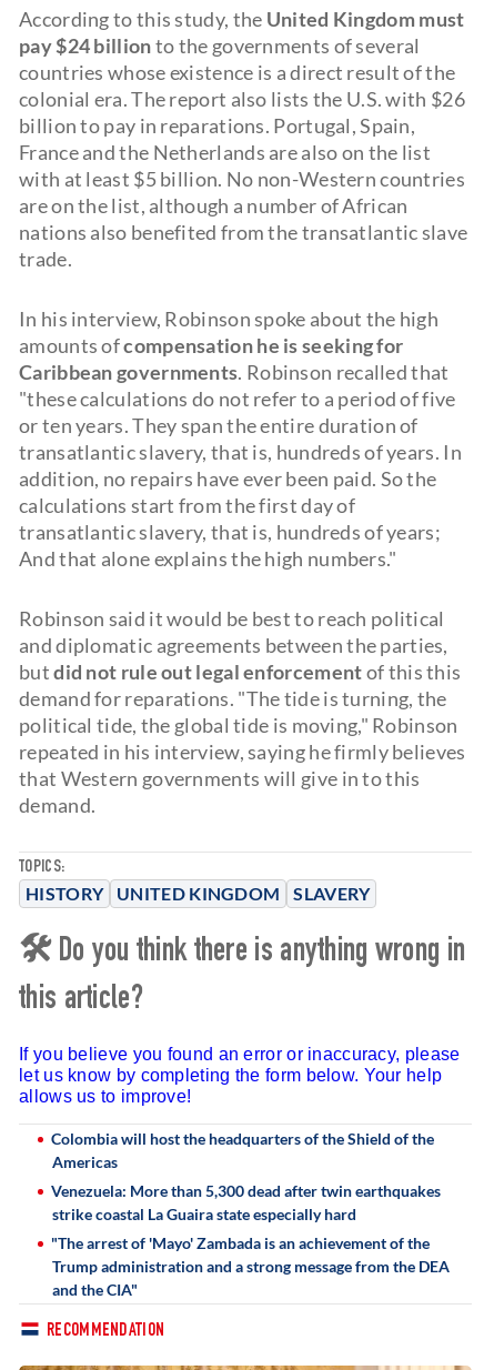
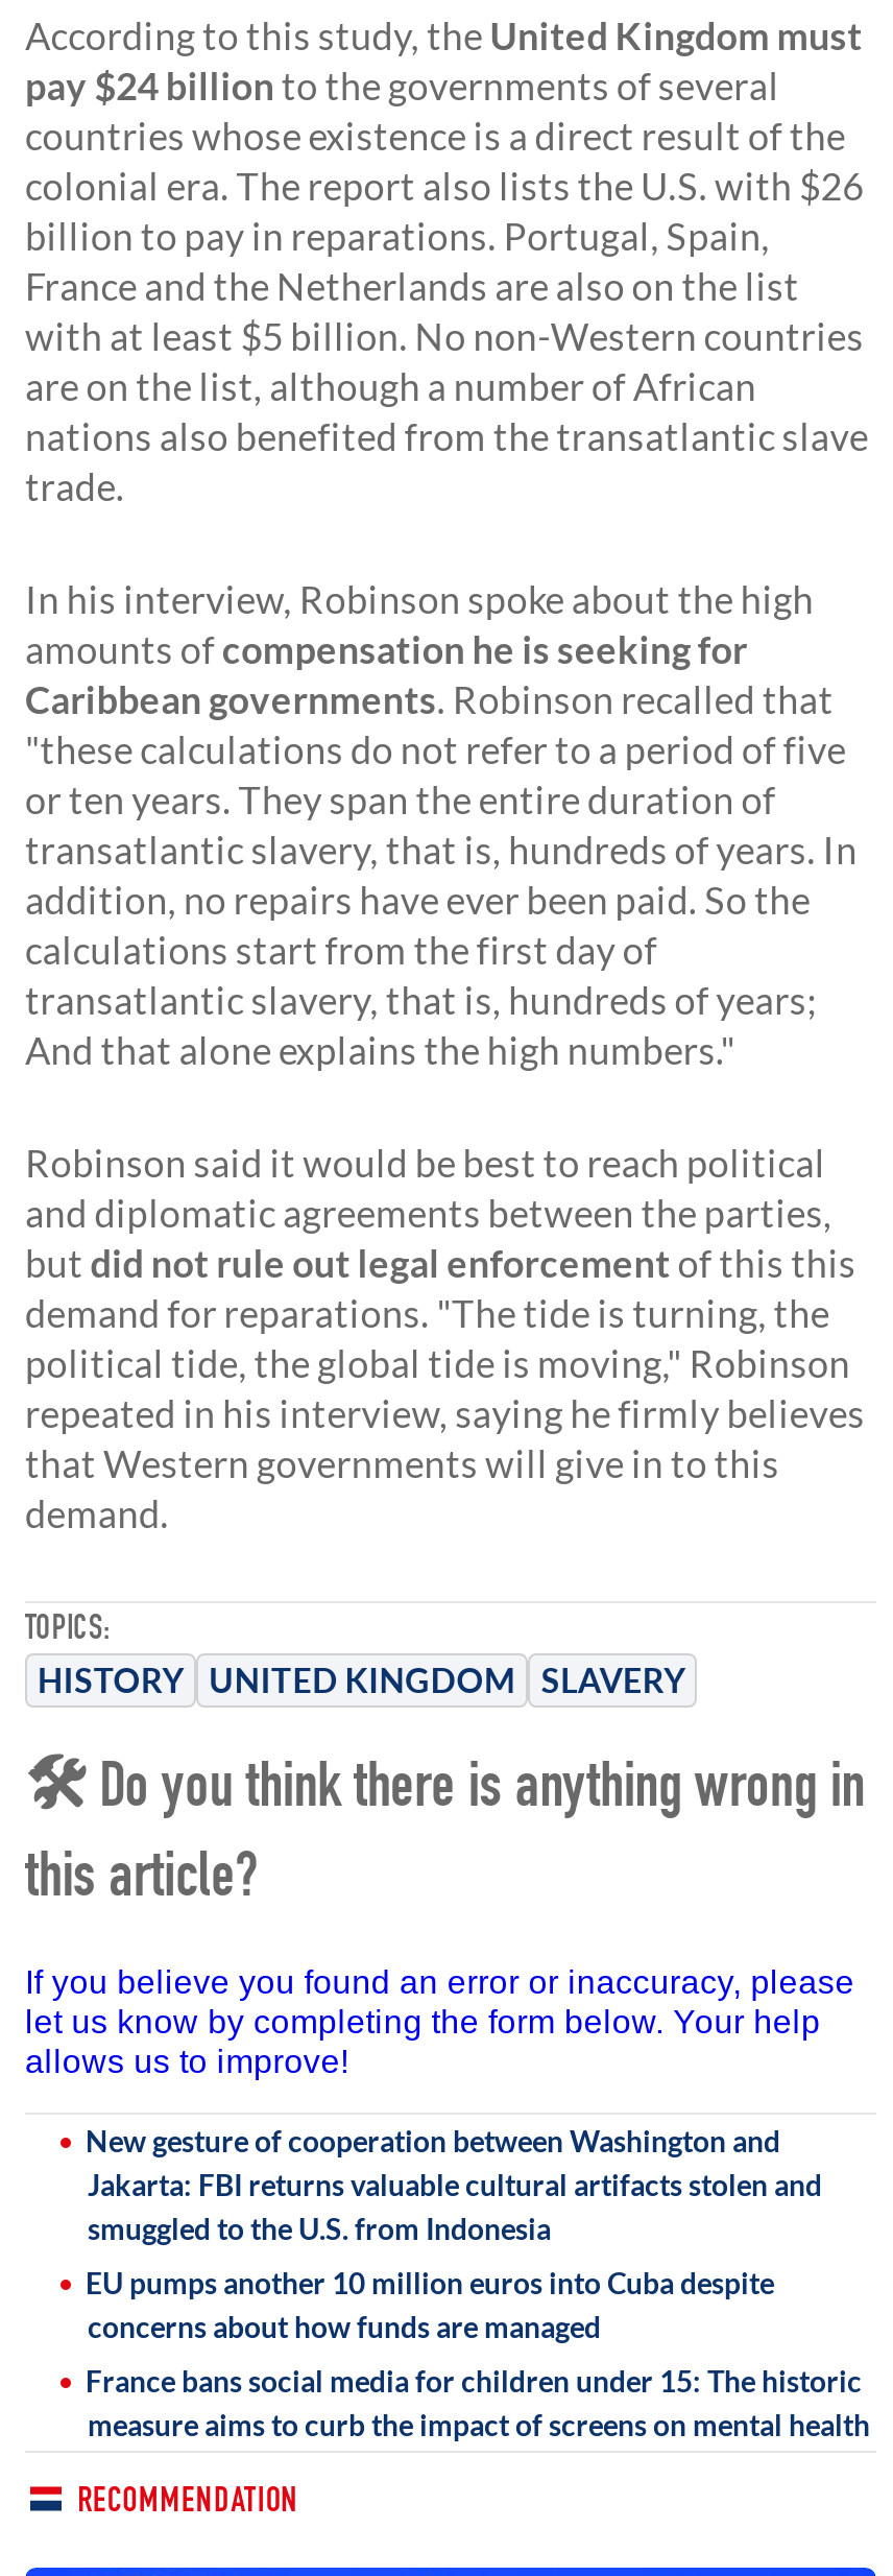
[51,1129,434,1171] Colombia will host the headquarters of the Shield of the | Americas -> [86,2123,822,2246] New gesture of cooperation between Washington and | Jakarta: FBI returns valuable cultural artifacts stolen and | smuggled to the U.S. from Indonesia
[51,1181,441,1223] Venezuela: More than 5,300 dead after twin earthquakes | strike coastal La Guaira state especially hard -> [86,2265,774,2344] EU pumps another 10 million euros into Cuba despite | concerns about how funds are managed
[51,1233,450,1299] "The arrest of 'Mayo' Zambada is an achievement of the | Trump administration and a strong message from the DEA | and the CIA" -> [86,2363,870,2442] France bans social media for children under 15: The historic | measure aims to curb the impact of screens on mental health

